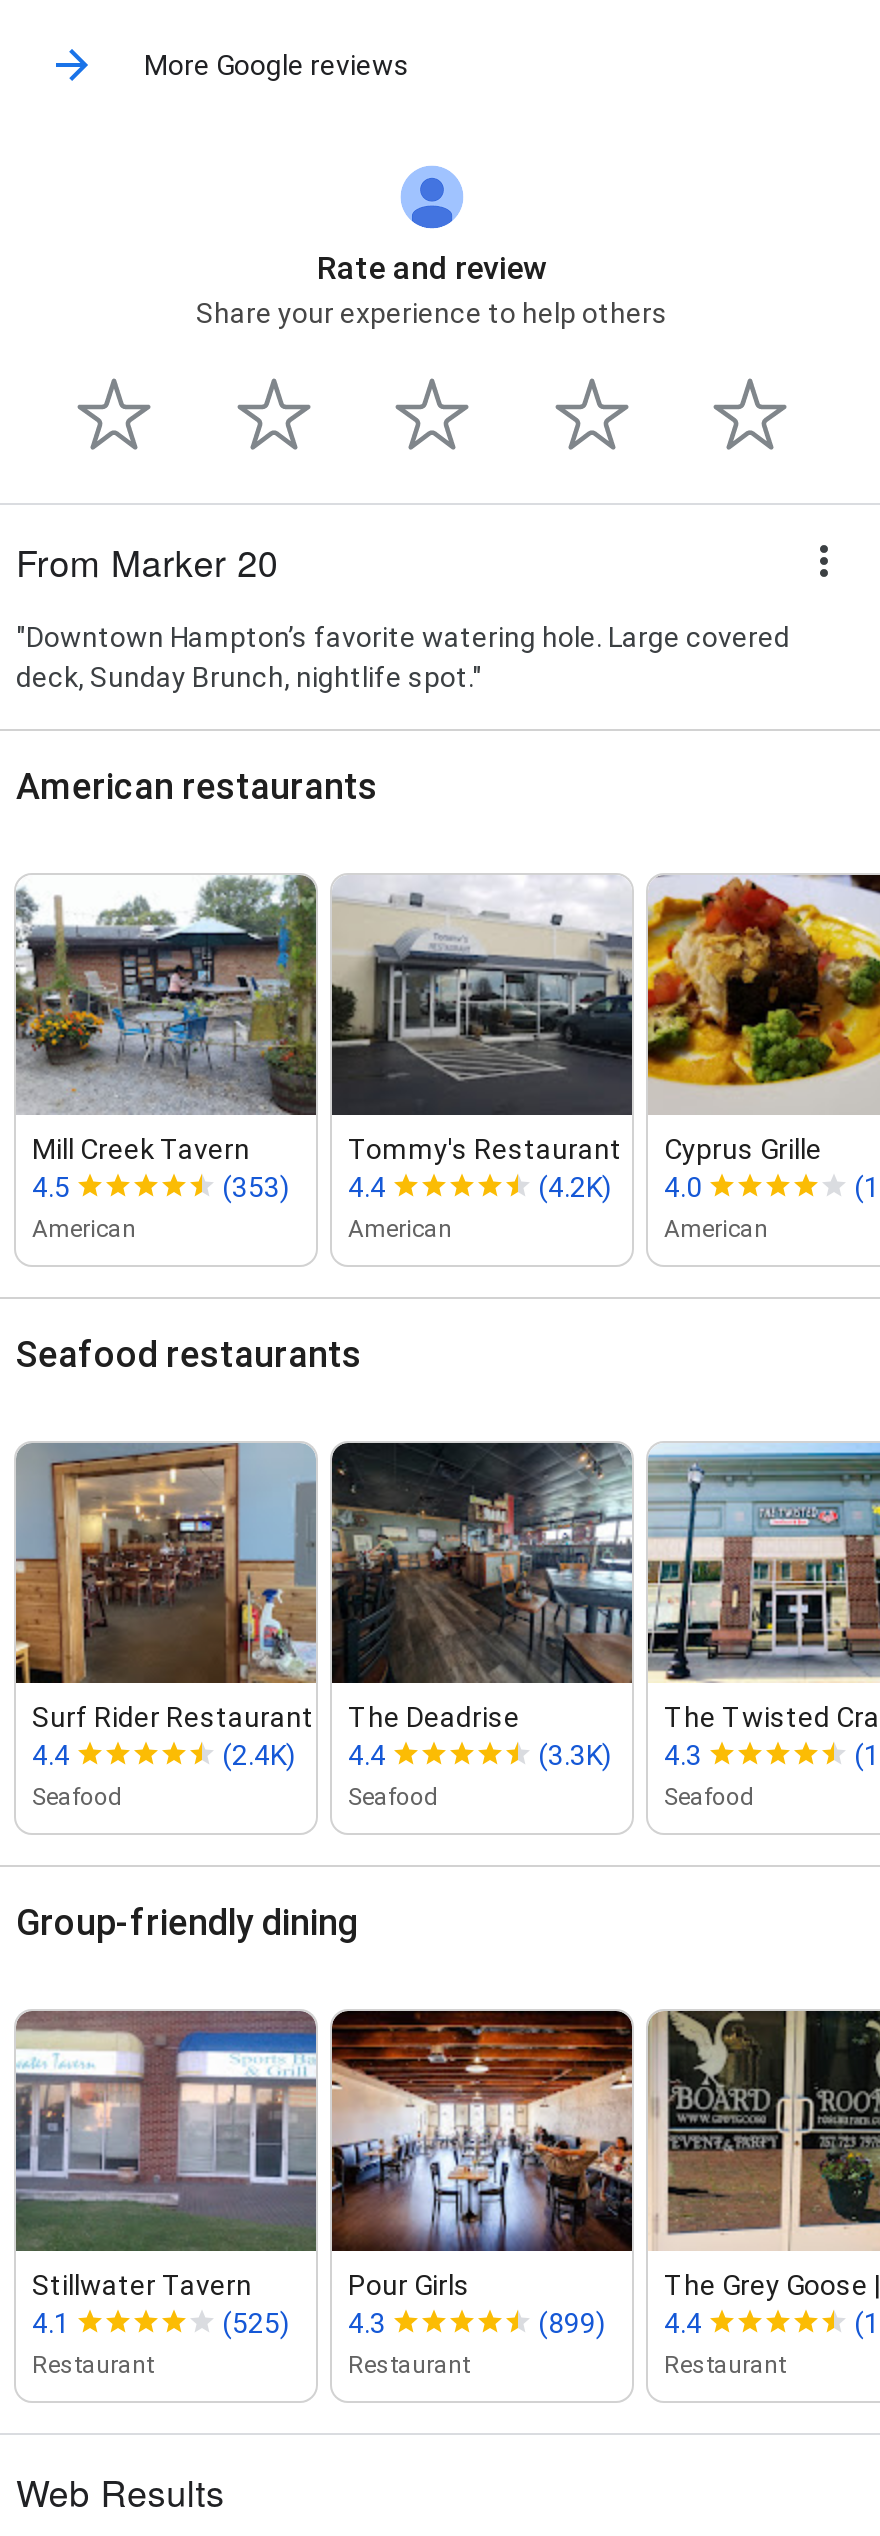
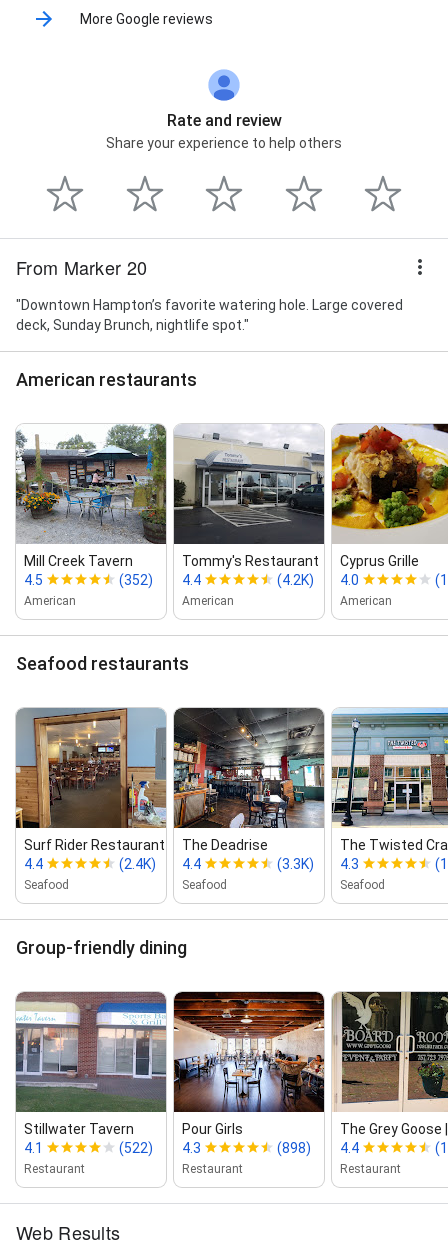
[222,1170,386,1202] (353) 4.4 -> [119,572,201,588] (352) 4.4
[330,1445,634,1685] [image] -> [173,708,325,829] [image]
[222,2306,386,2338] (525) 4.3 -> [119,1140,201,1156] (522) 4.3
[538,2306,702,2338] (899) 4.4 -> [277,1140,359,1156] (898) 4.4

